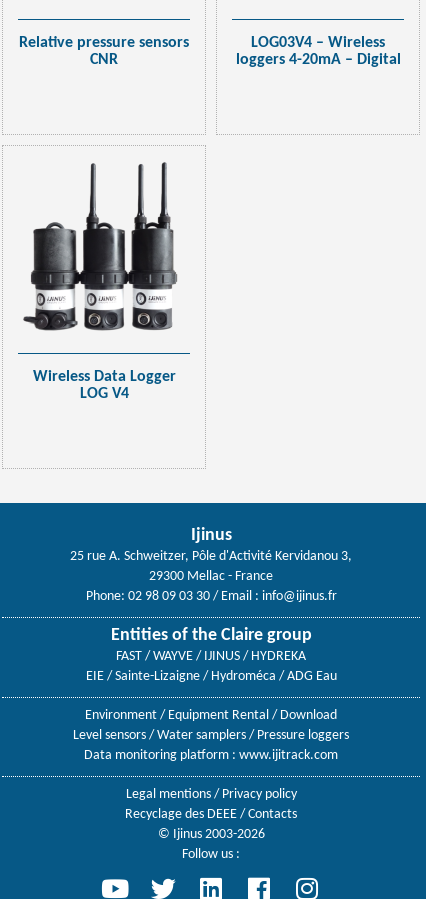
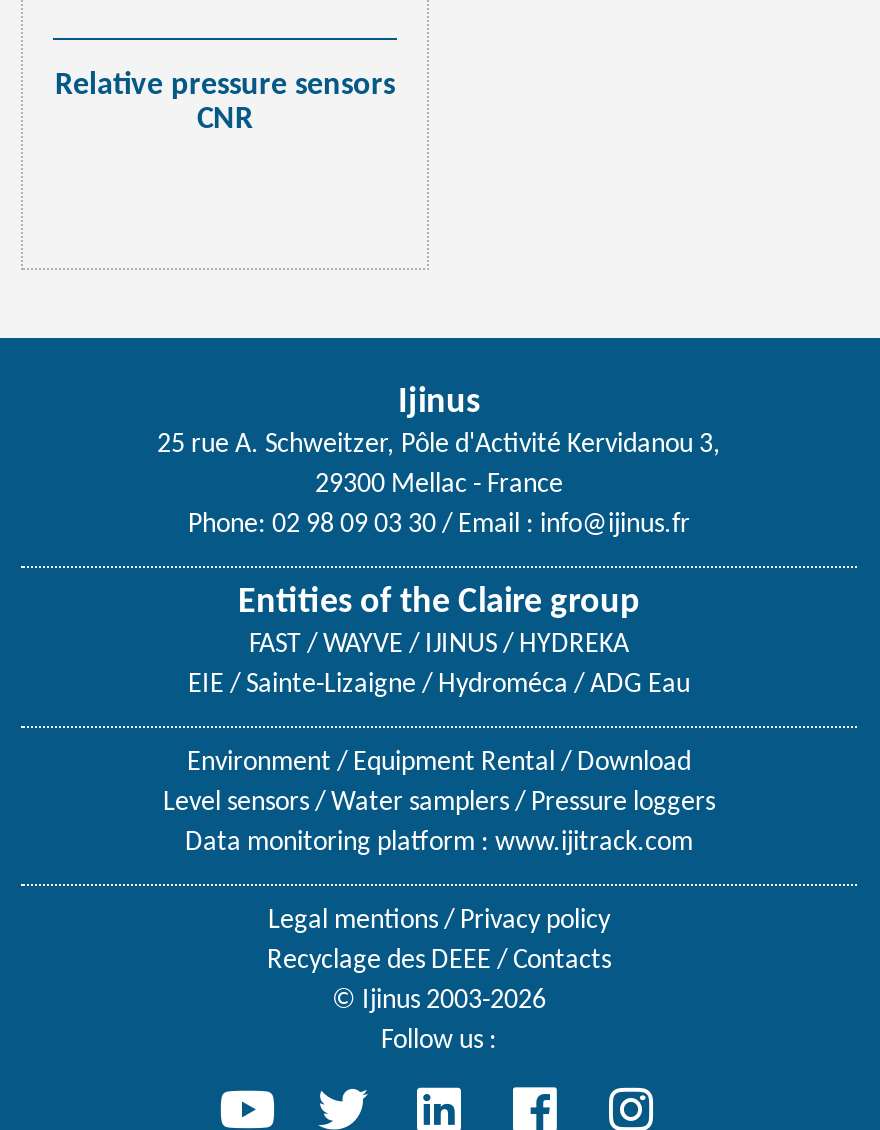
[235,35,400,68] LOG03V4 – Wireless | loggers 4-20mA – Digital -> none
[23,161,178,402] [image] | Wireless Data Logger | LOG V4 -> none

